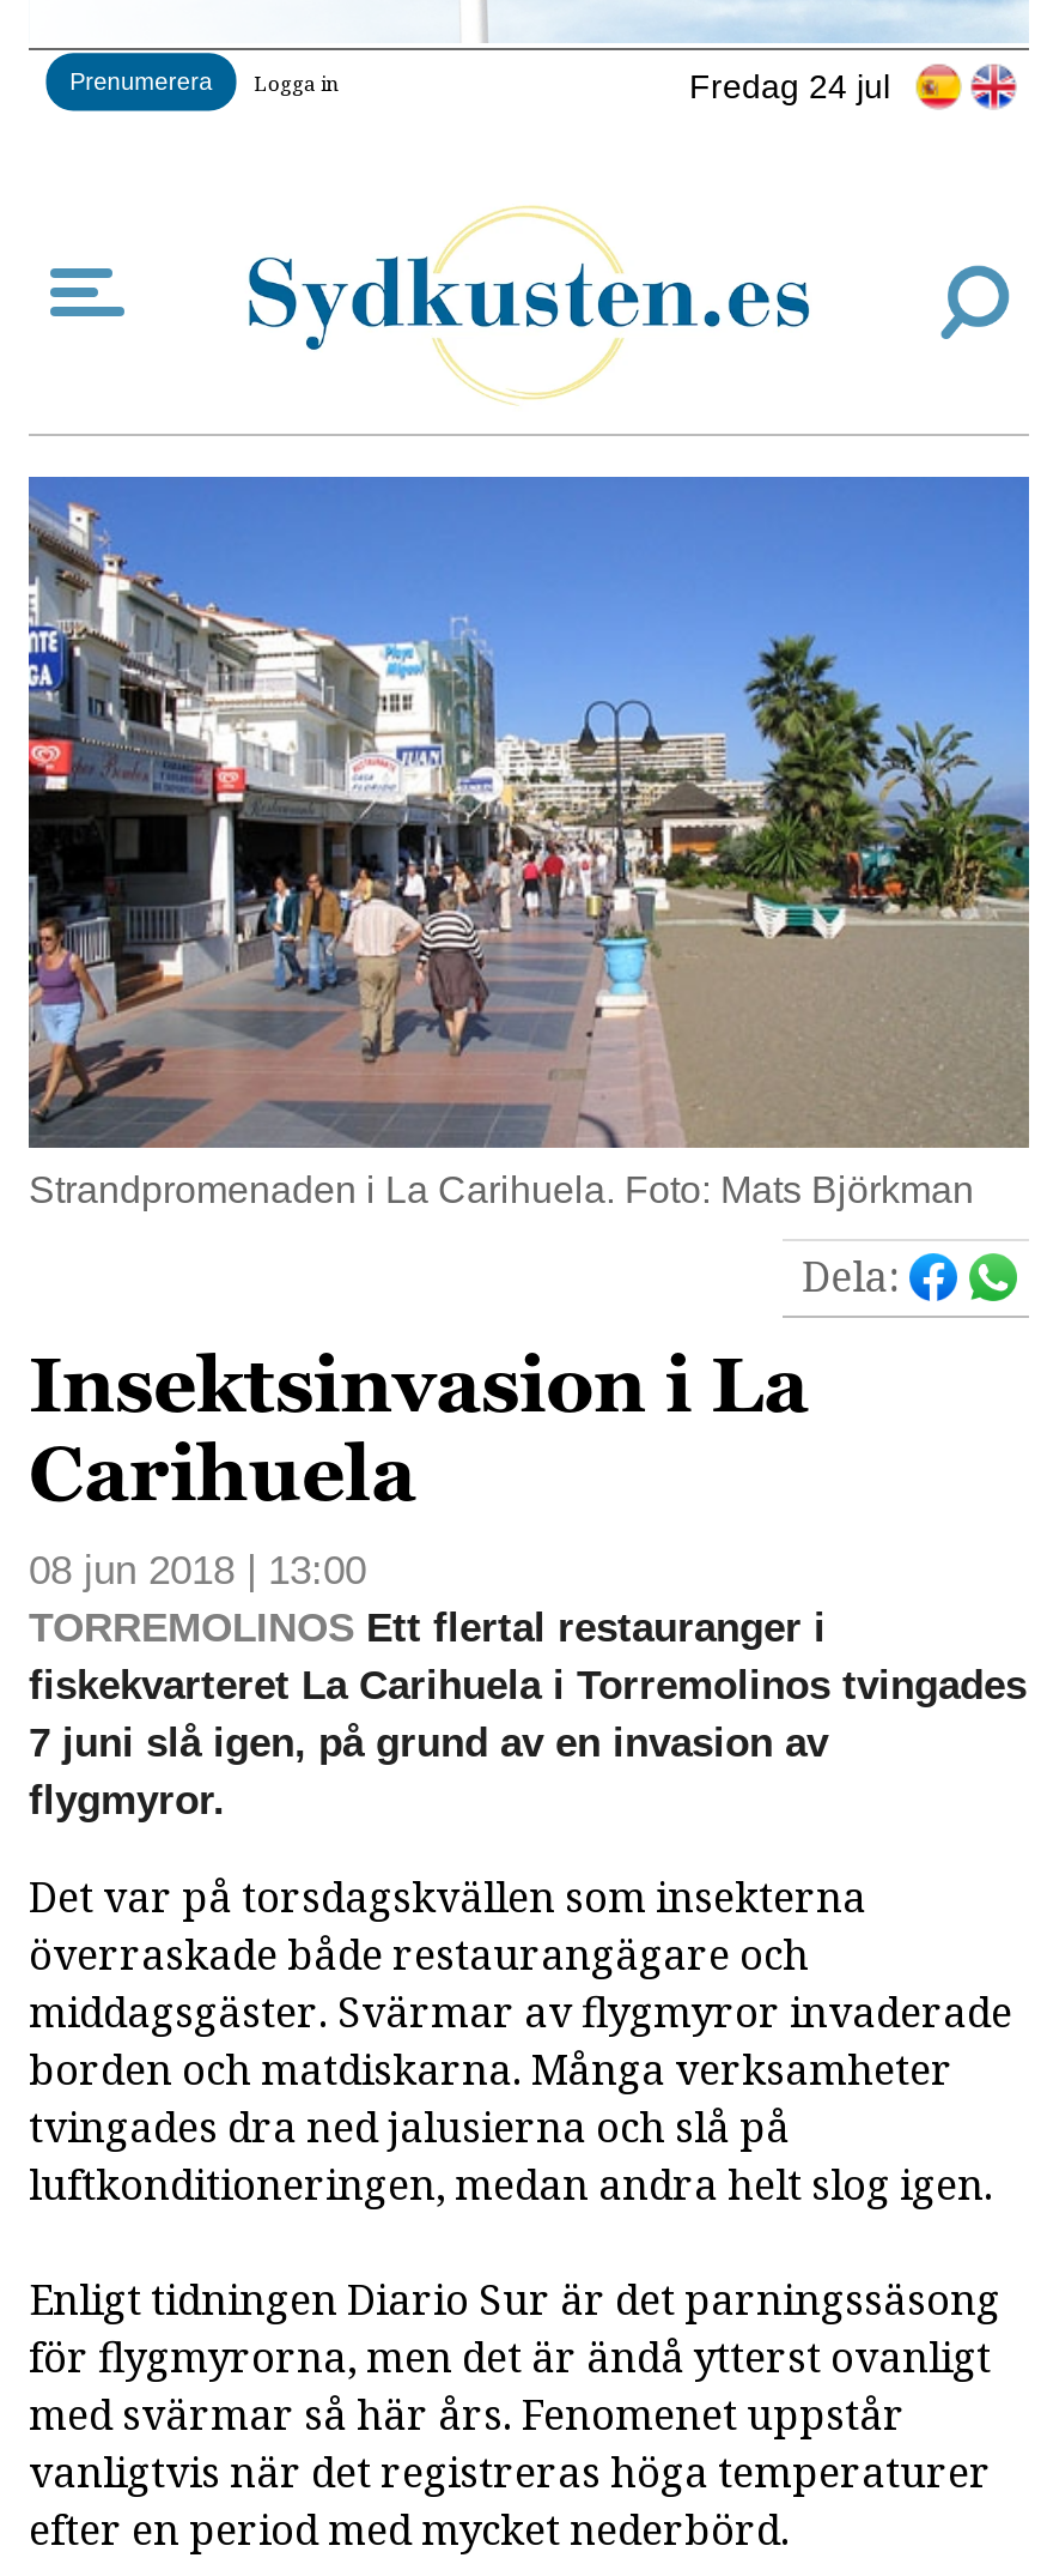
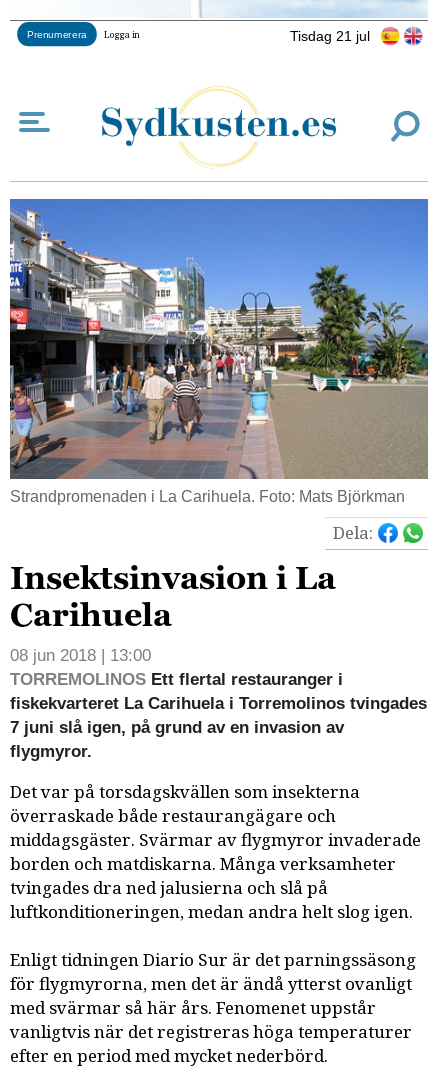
[689,66,890,104] Fredag 24 jul -> [290,27,370,43] Tisdag 21 jul

